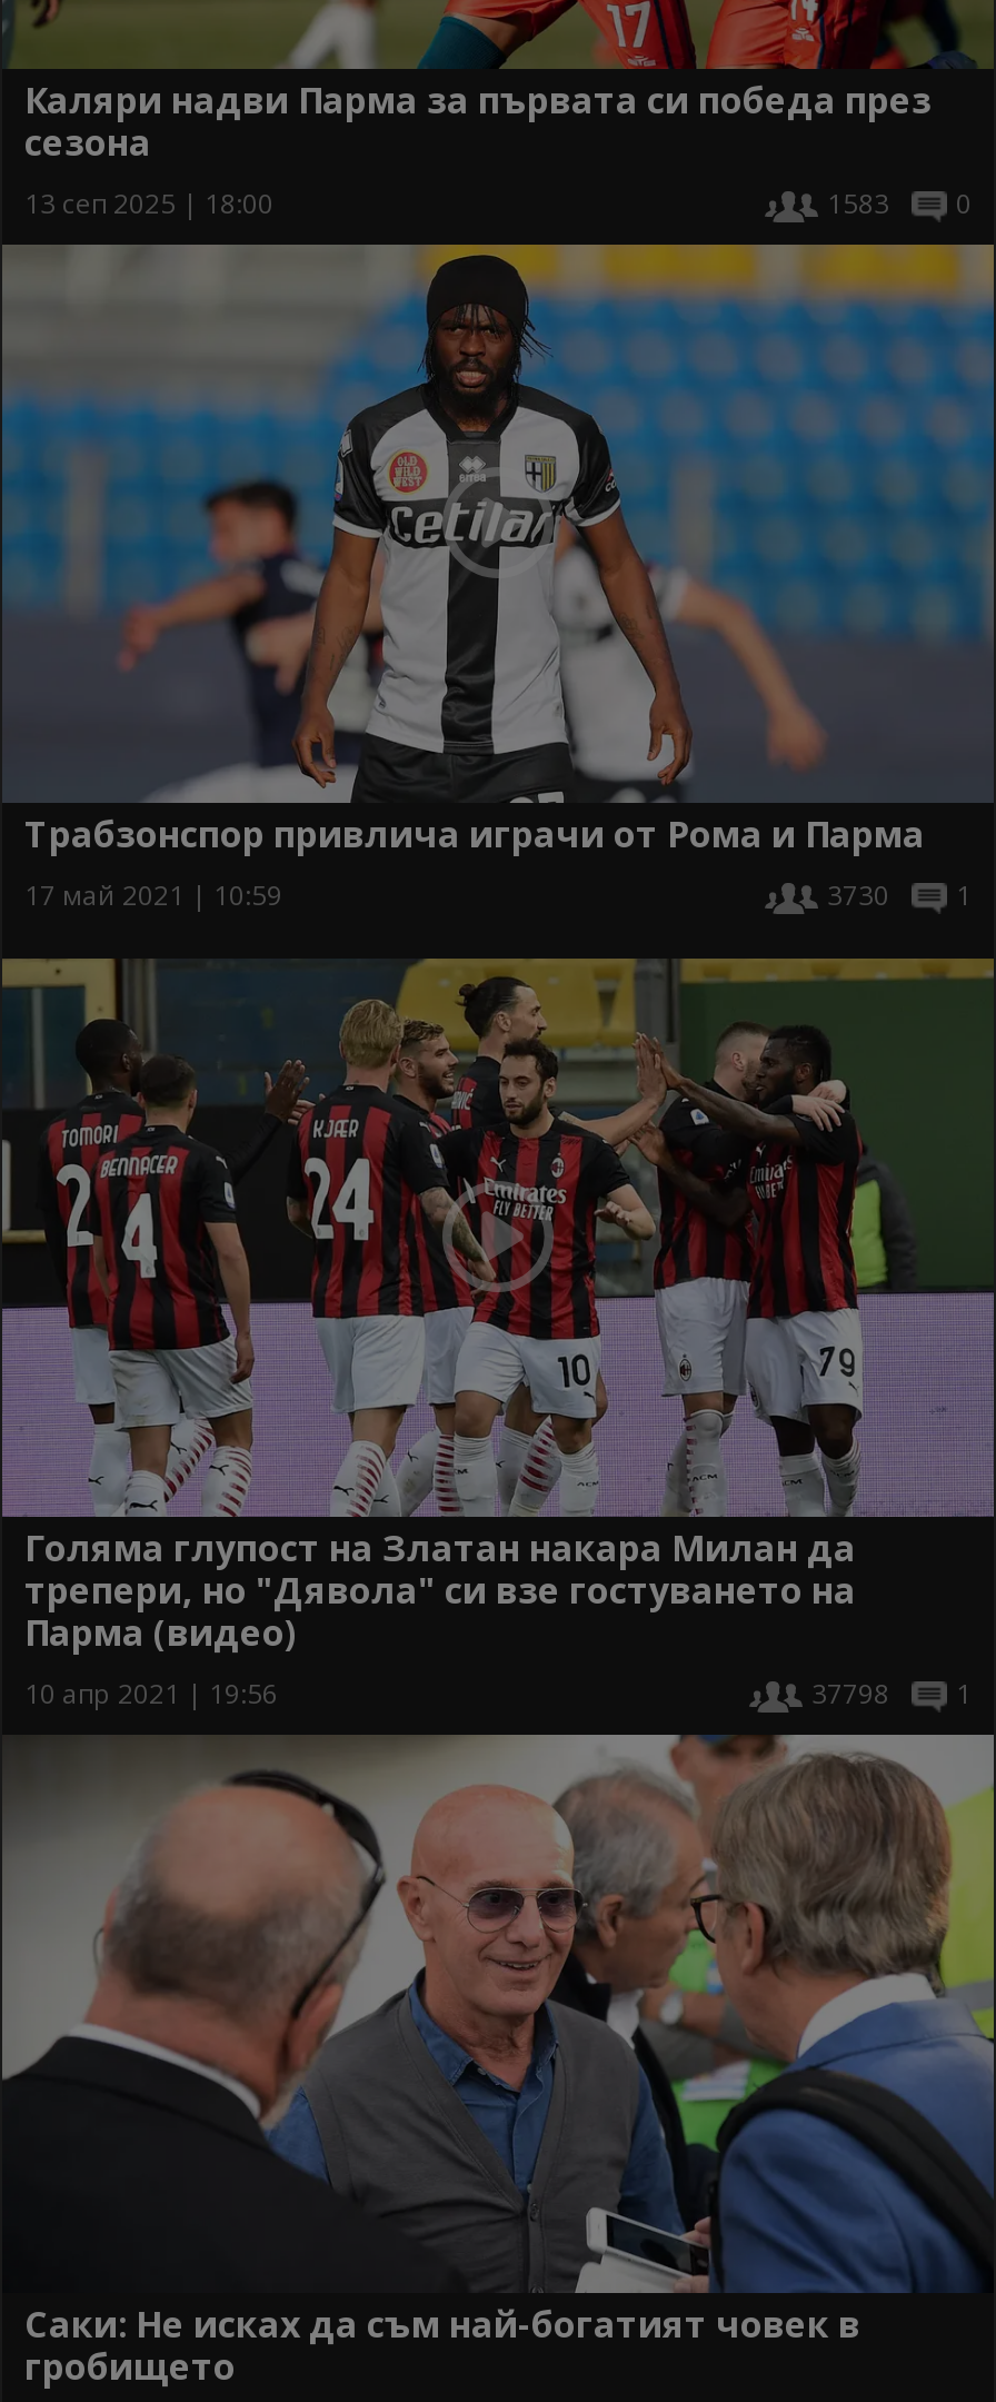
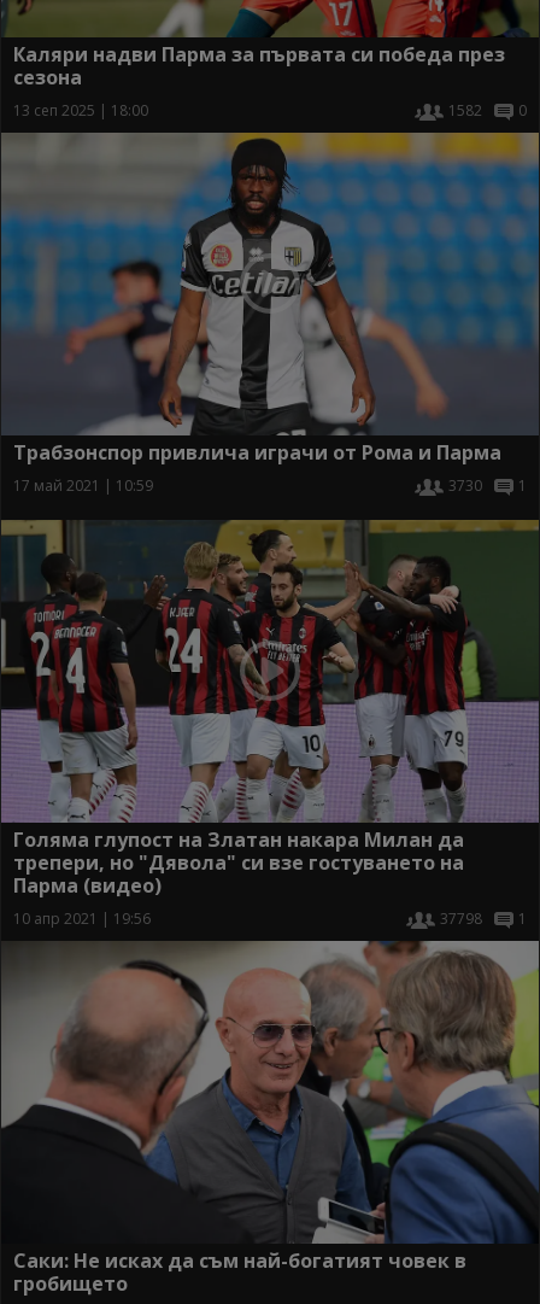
[827,184,972,222] 1583 0 -> [448,100,527,120] 1582 0

